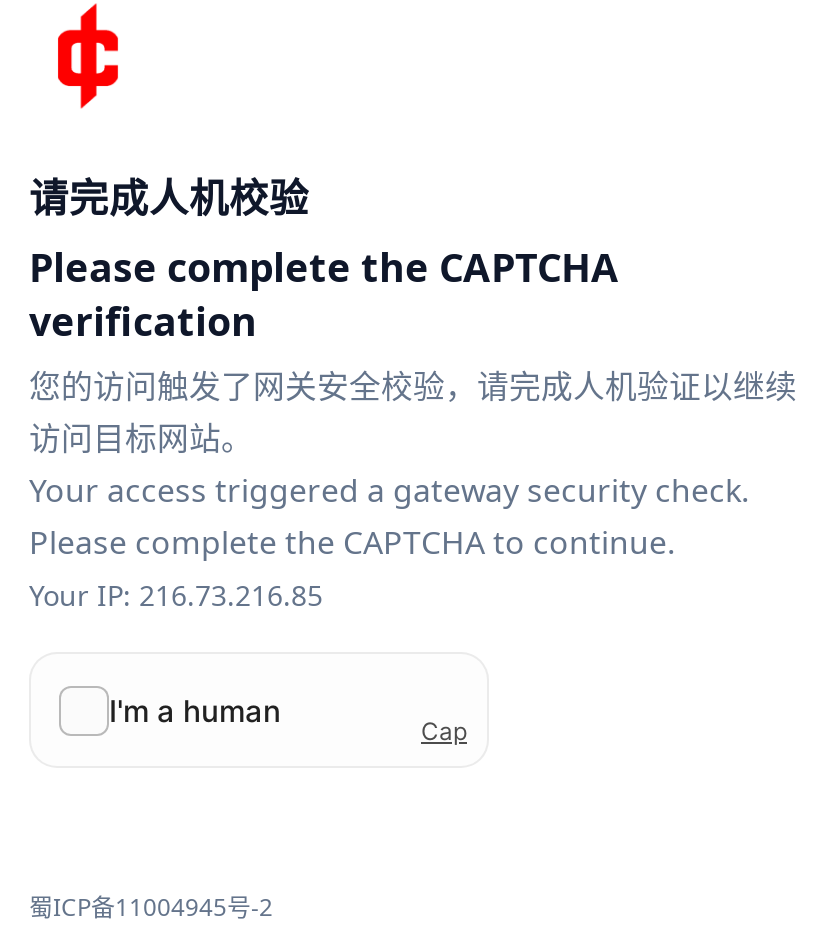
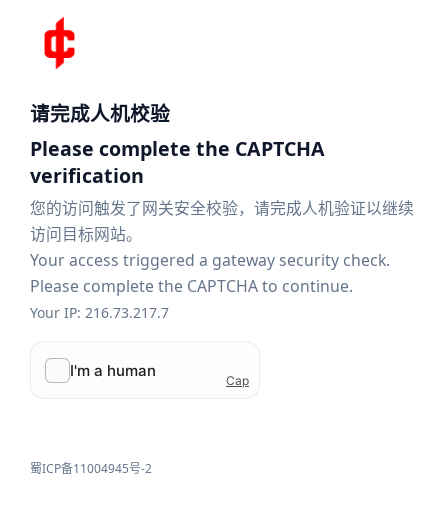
[29,576,323,614] Your IP: 216.73.216.85 -> [30,303,169,322] Your IP: 216.73.217.7

